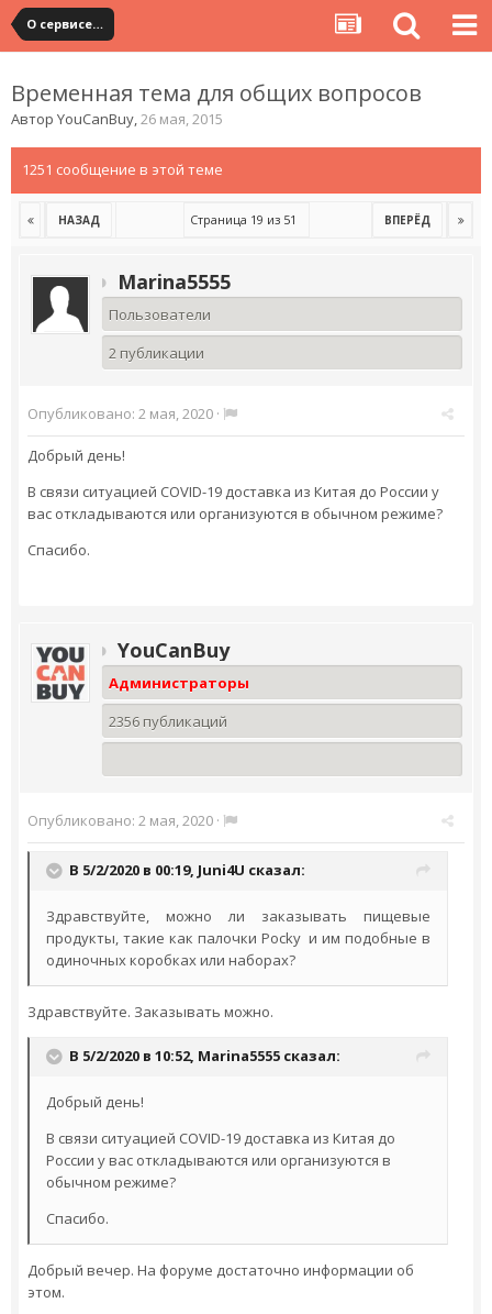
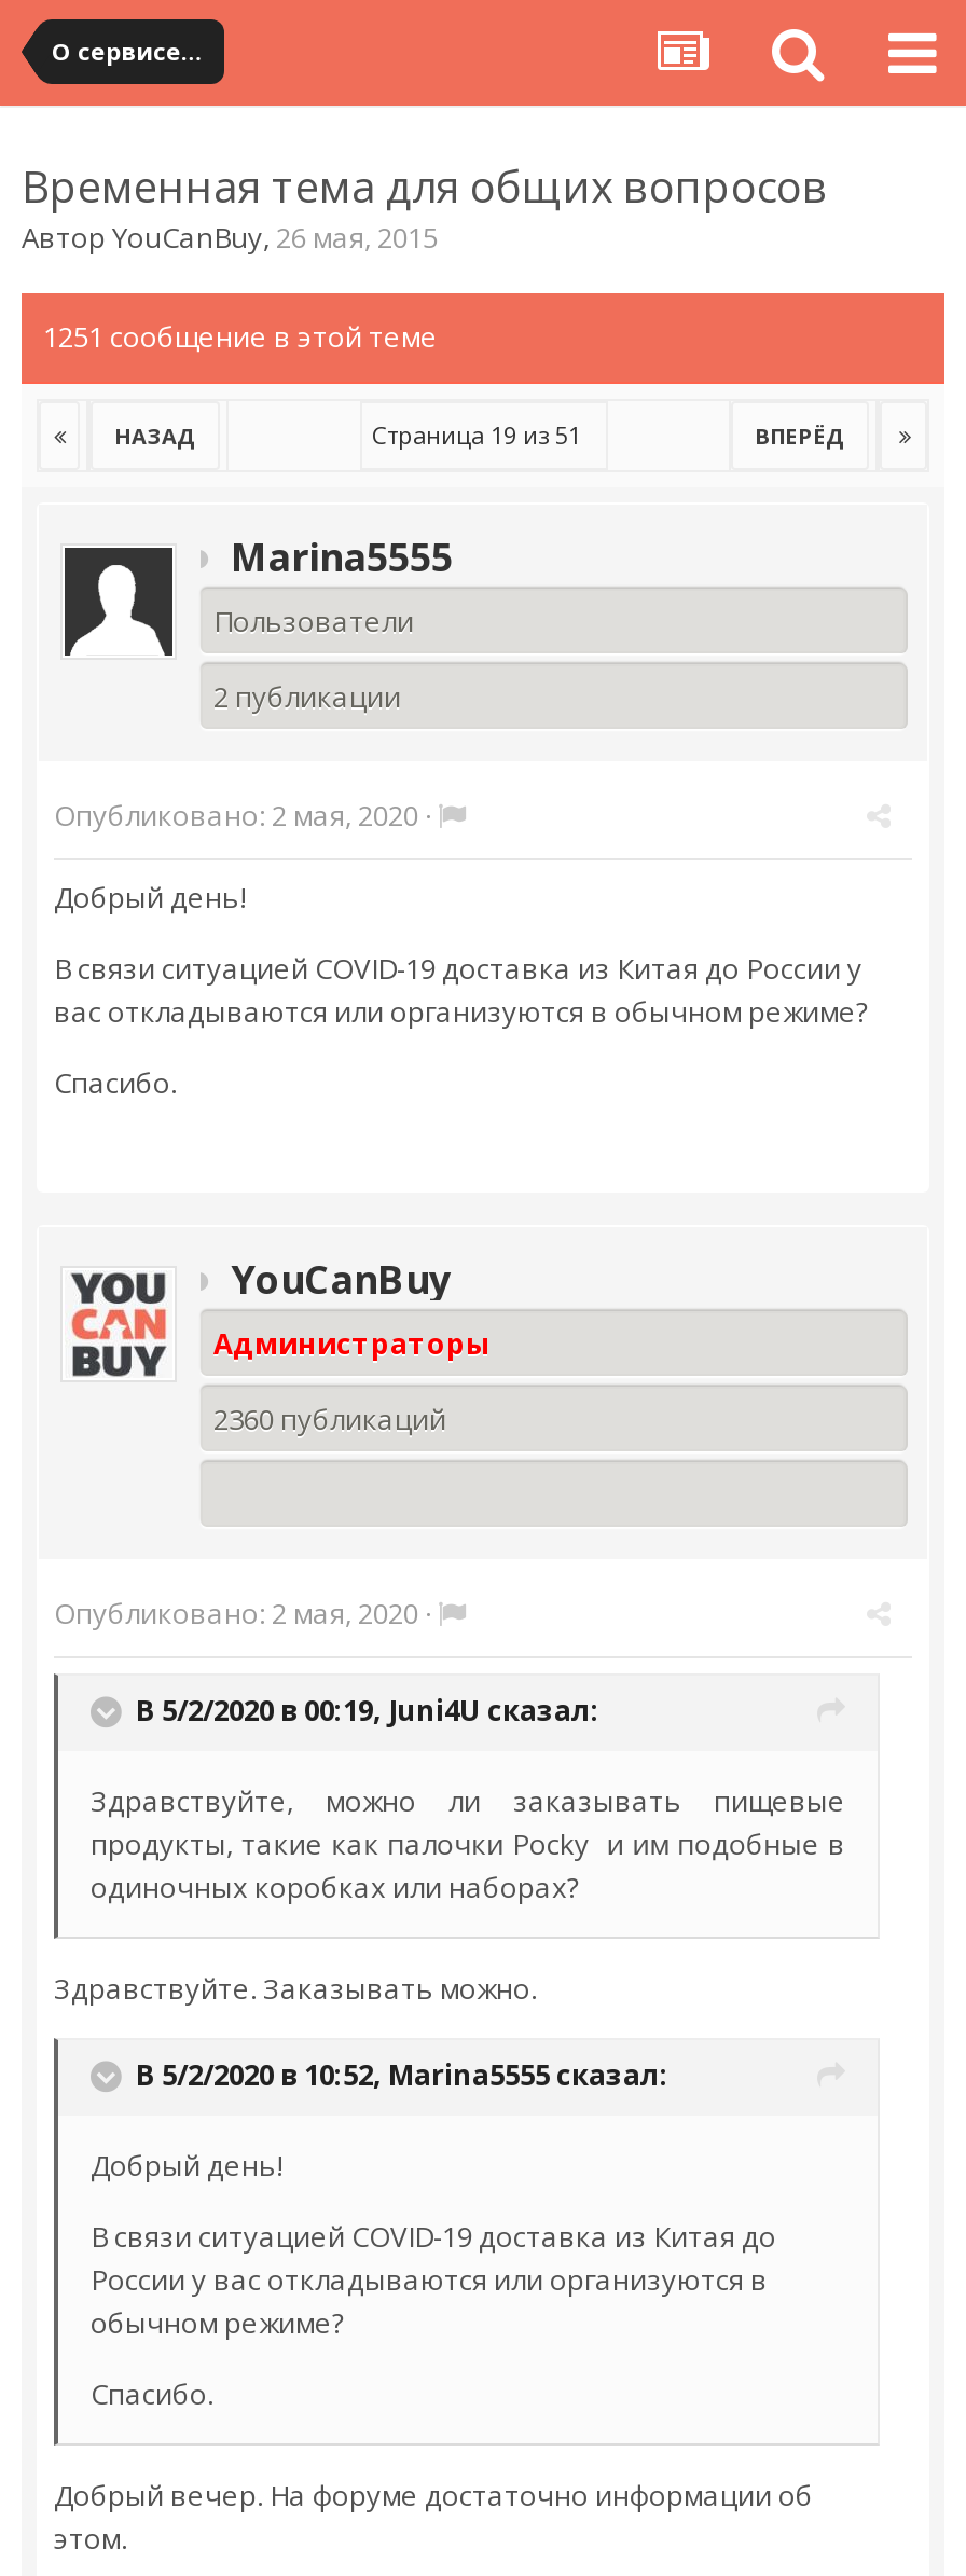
[109,711,227,731] 2356 публикаций -> [213,1400,446,1438] 2360 публикаций

